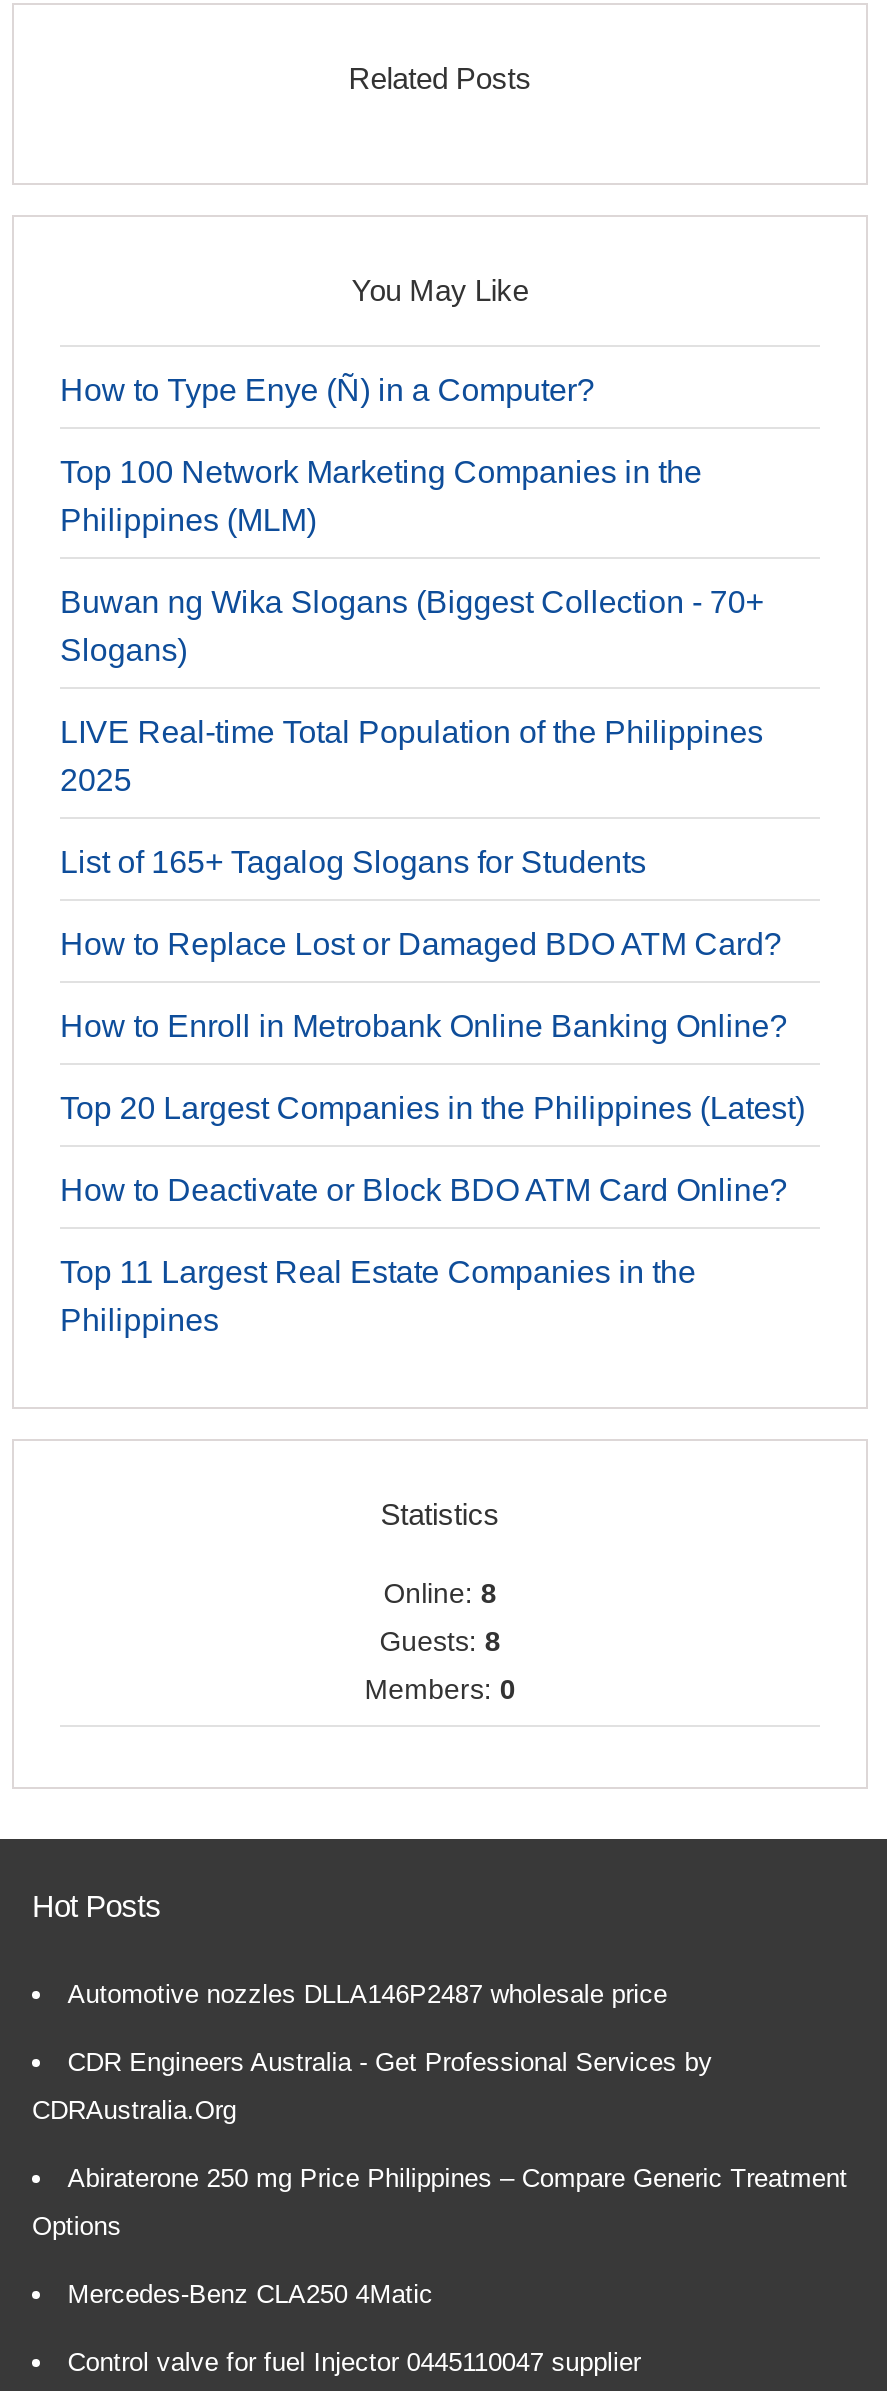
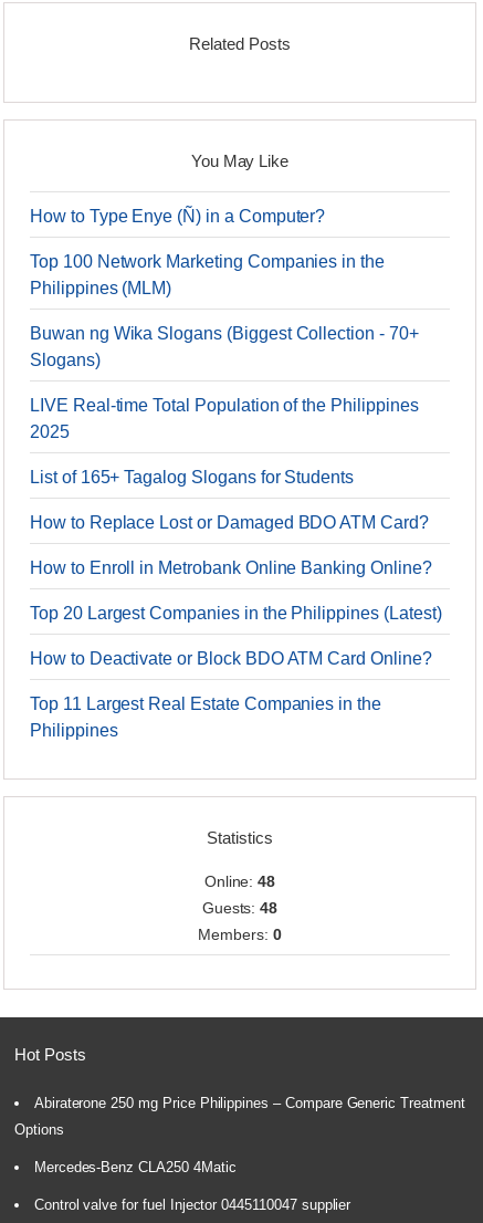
[383,1577,497,1609] Online: 8 -> [204,873,276,890] Online: 48
[379,1625,501,1657] Guests: 8 -> [202,899,278,917] Guests: 48
[32,1979,712,2125] Automotive nozzles DLLA146P2487 wholesale price | CDR Engineers Australia - Get Professional Services by | CDRAustralia.Org -> none

